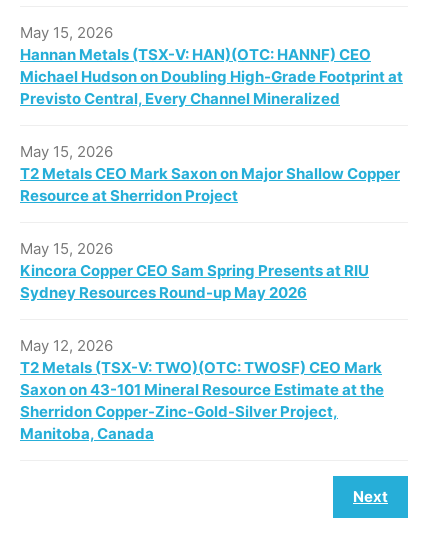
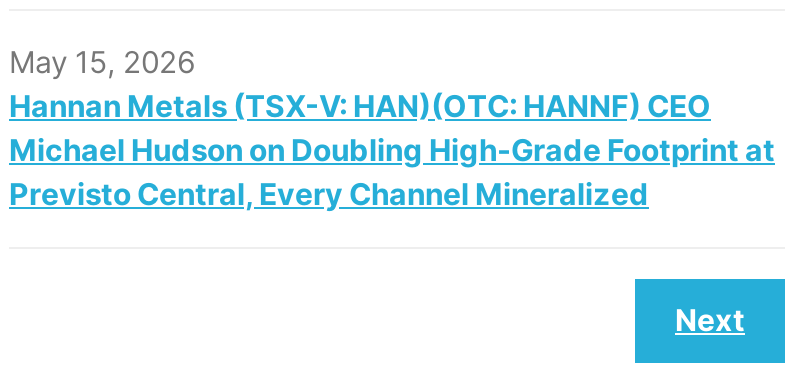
[20,142,400,443] May 15, 2026 | T2 Metals CEO Mark Saxon on Major Shallow Copper | Resource at Sherridon Project | May 15, 2026 | Kincora Copper CEO Sam Spring Presents at RIU | Sydney Resources Round-up May 2026 | May 12, 2026 | T2 Metals (TSX-V: TWO)(OTC: TWOSF) CEO Mark | Saxon on 43-101 Mineral Resource Estimate at the | Sherridon Copper-Zinc-Gold-Silver Project, | Manitoba, Canada -> none

